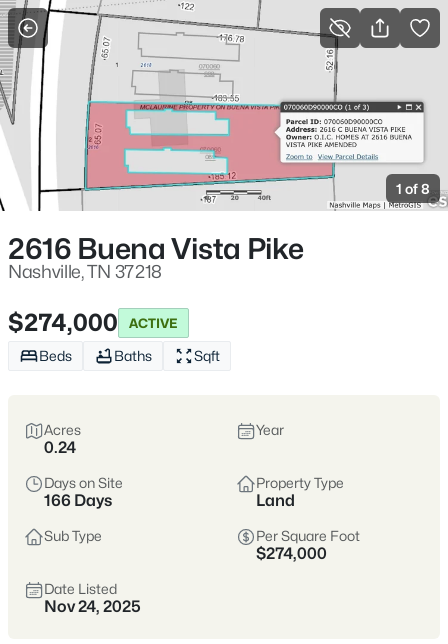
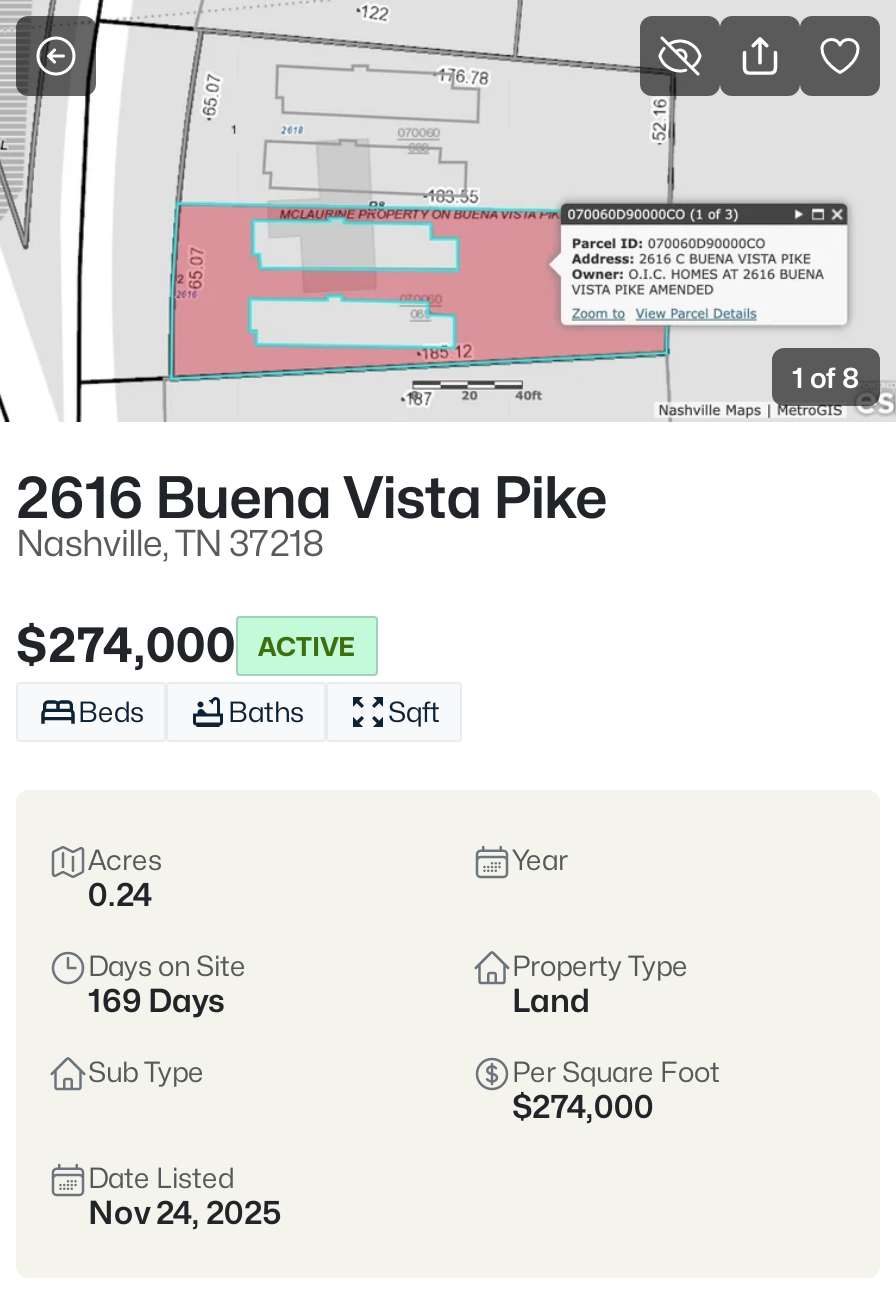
[44,491,112,510] 166 Days -> [88,982,224,1020] 169 Days

